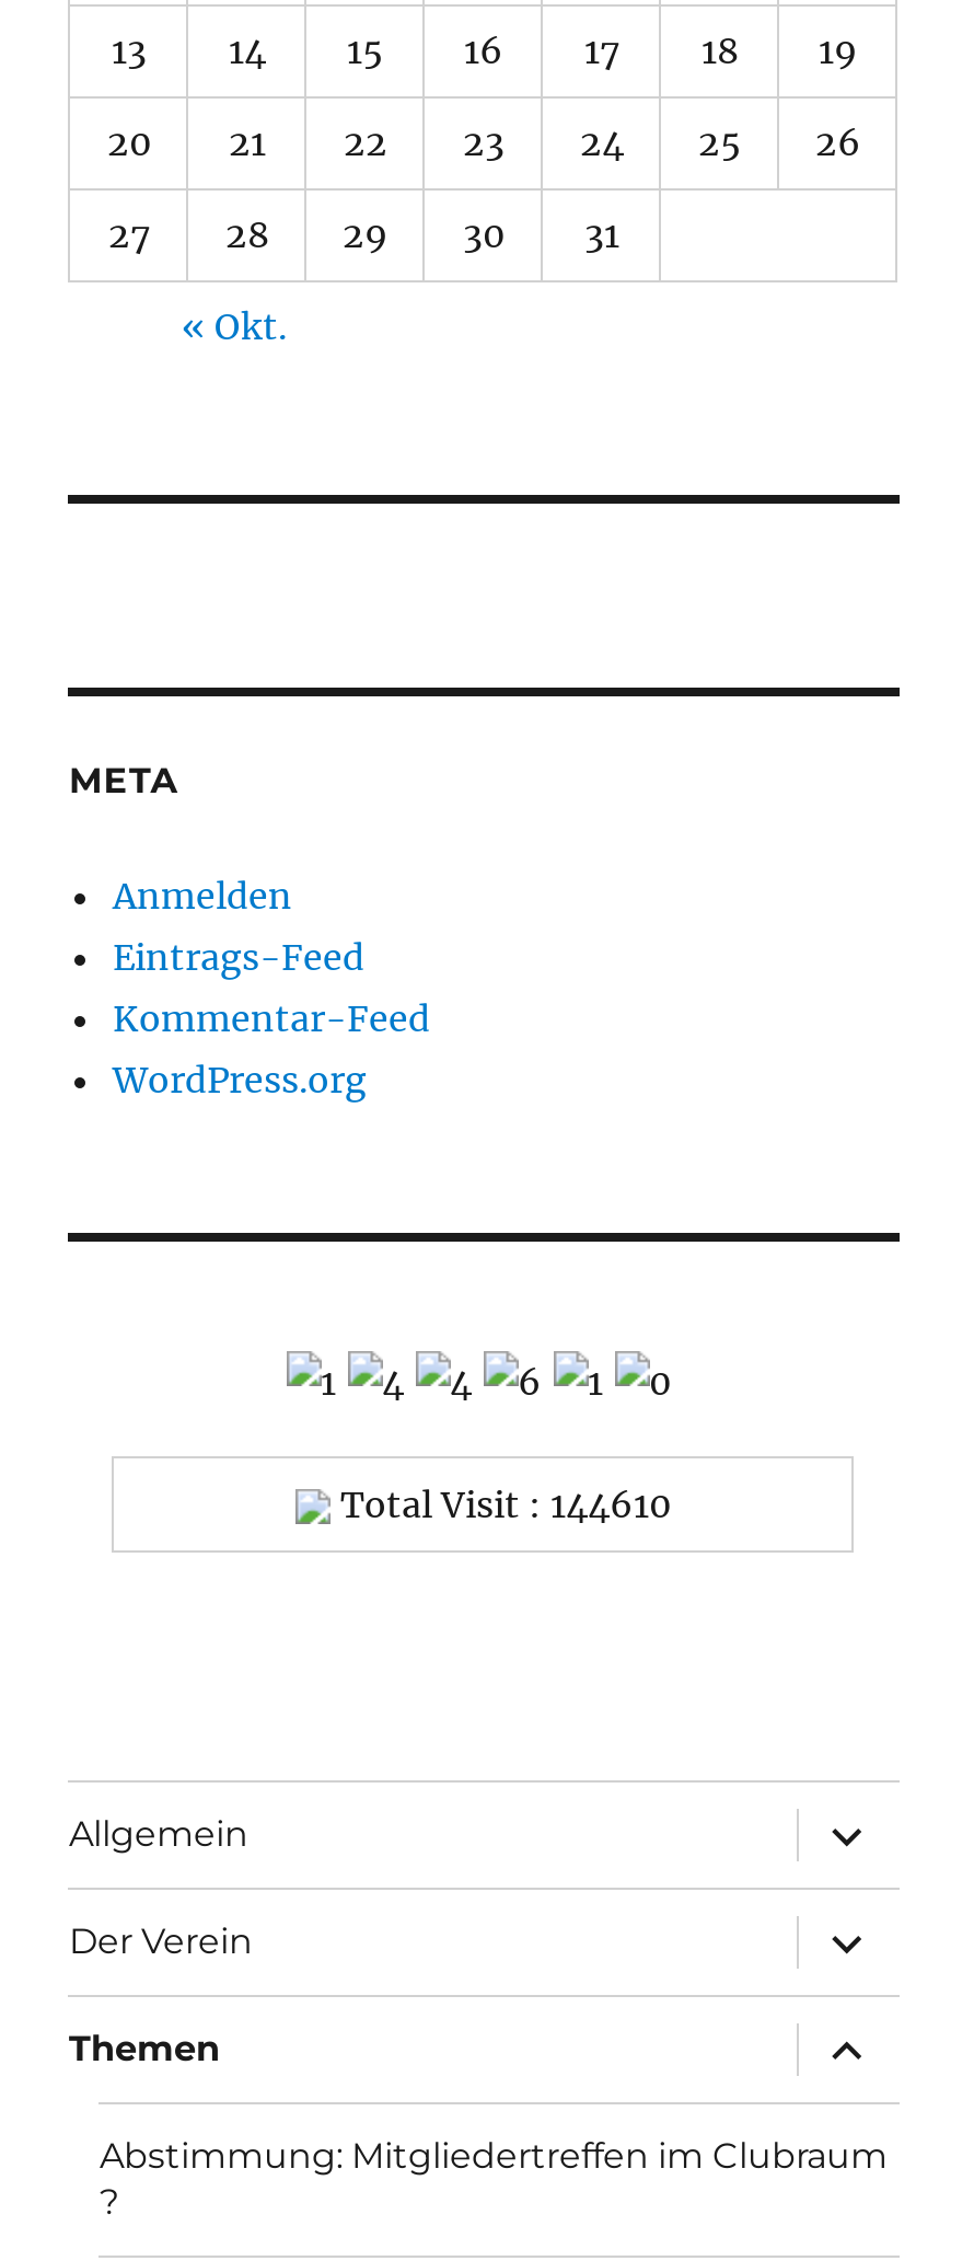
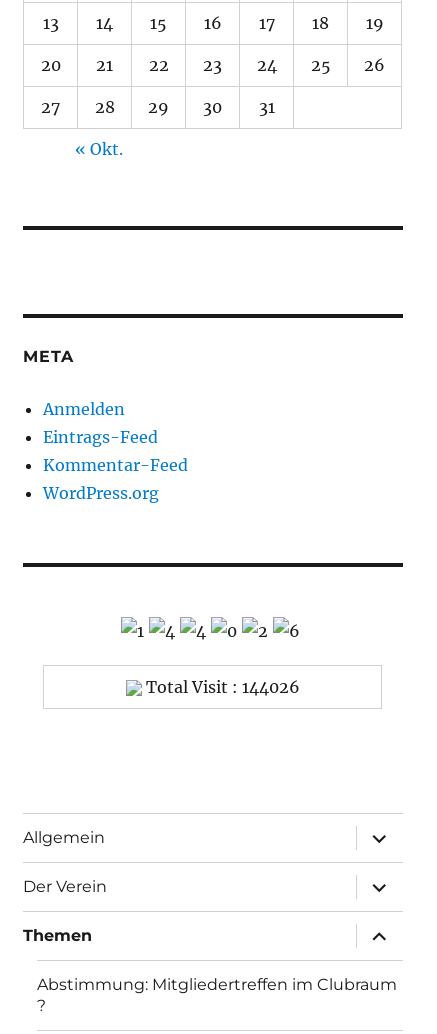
[332,1482,671,1525] Total Visit : 144610 -> [142,677,300,697] Total Visit : 144026

